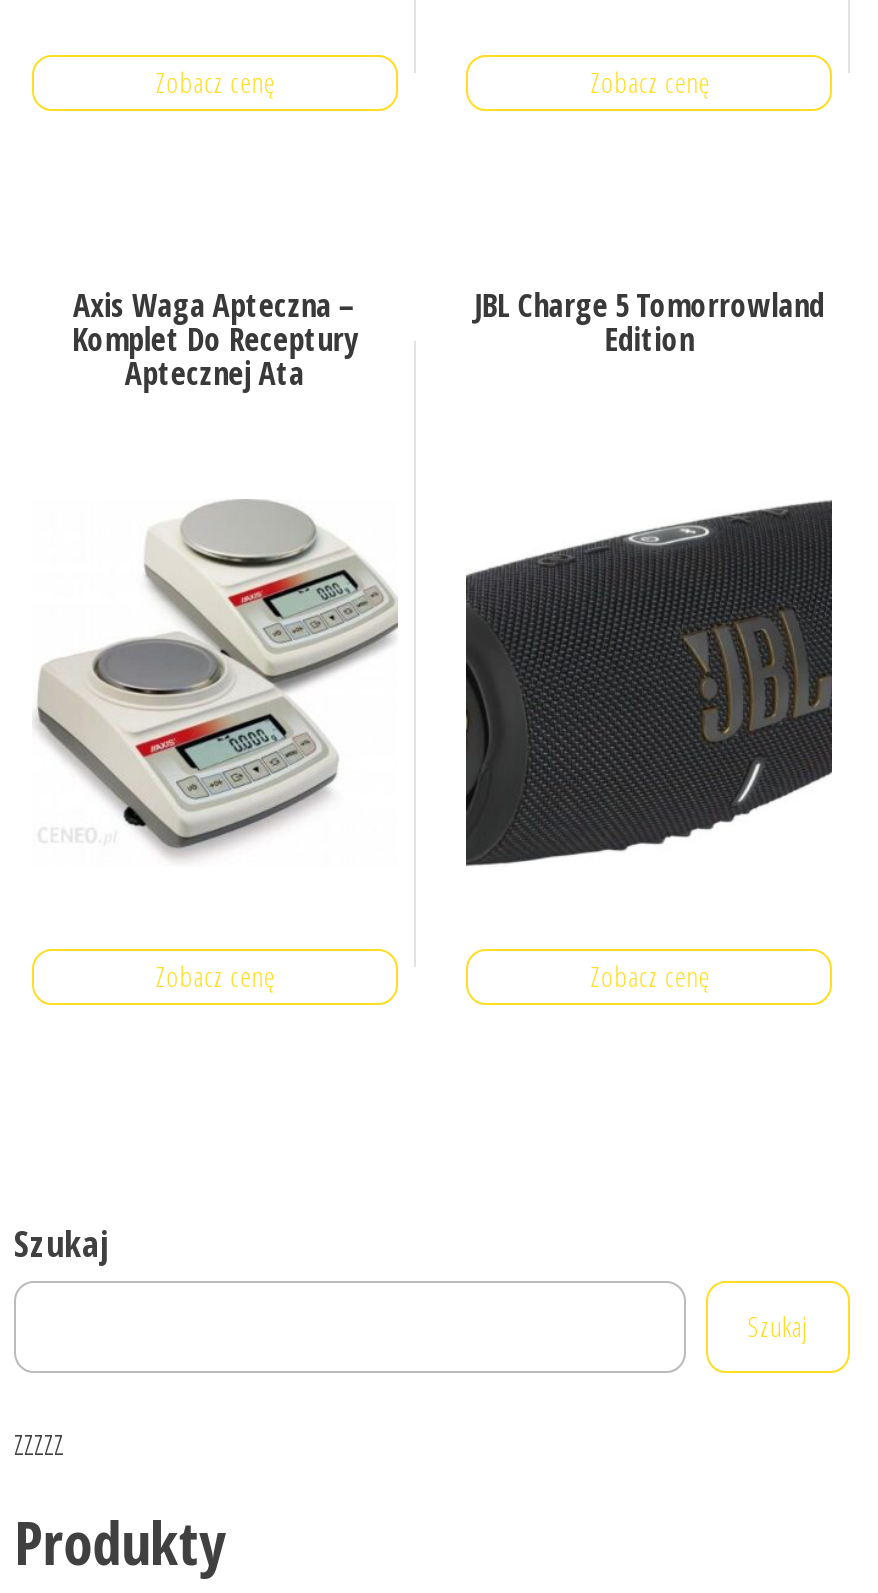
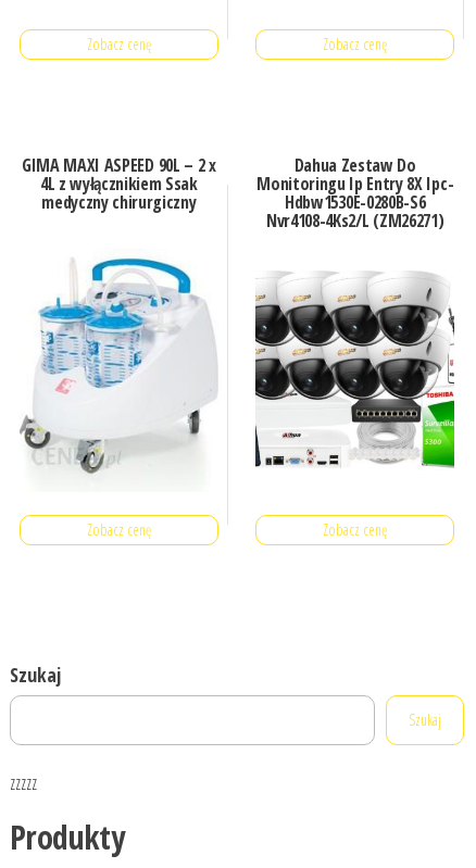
[72,282,357,394] Axis Waga Apteczna – | Komplet Do Receptury | Aptecznej Ata -> [22,153,216,214] GIMA MAXI ASPEED 90L – 2 x | 4L z wyłącznikiem Ssak | medyczny chirurgiczny
[474,282,824,360] JBL Charge 5 Tomorrowland | Edition -> [257,153,453,232] Dahua Zestaw Do | Monitoringu Ip Entry 8X Ipc- | Hdbw1530E-0280B-S6 | Nvr4108-4Ks2/L (ZM26271)
[34,477,400,873] [image] -> [20,257,217,475] [image]
[464,499,834,867] [image] -> [254,272,455,469] [image]

